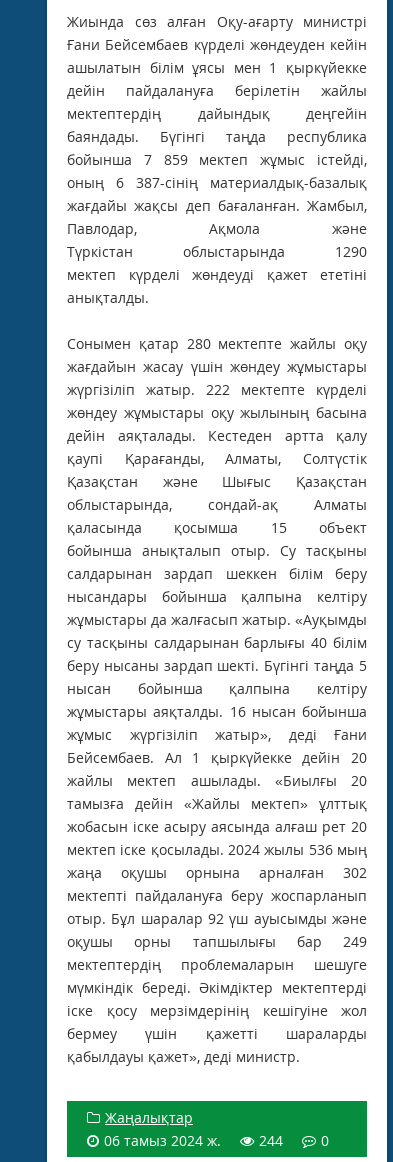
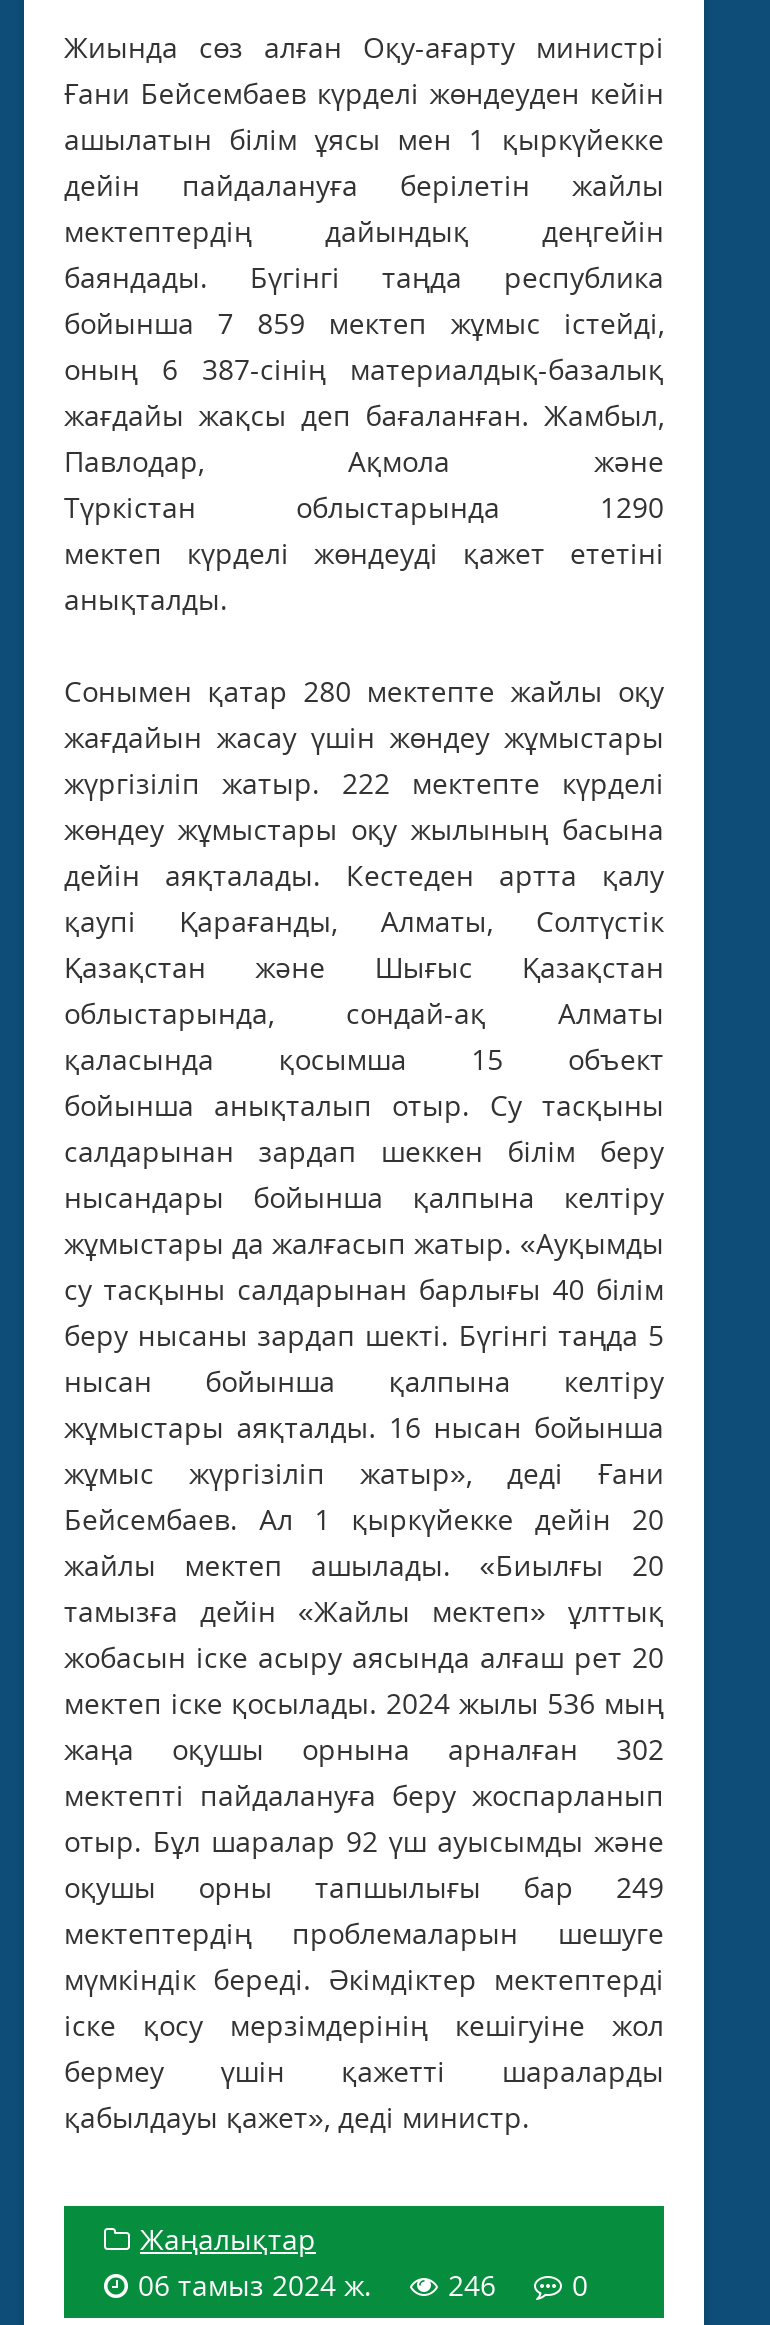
[104,1131,329,1150] 06 тамыз 2024 ж. 244 0 -> [138,2266,588,2304] 06 тамыз 2024 ж. 246 0

